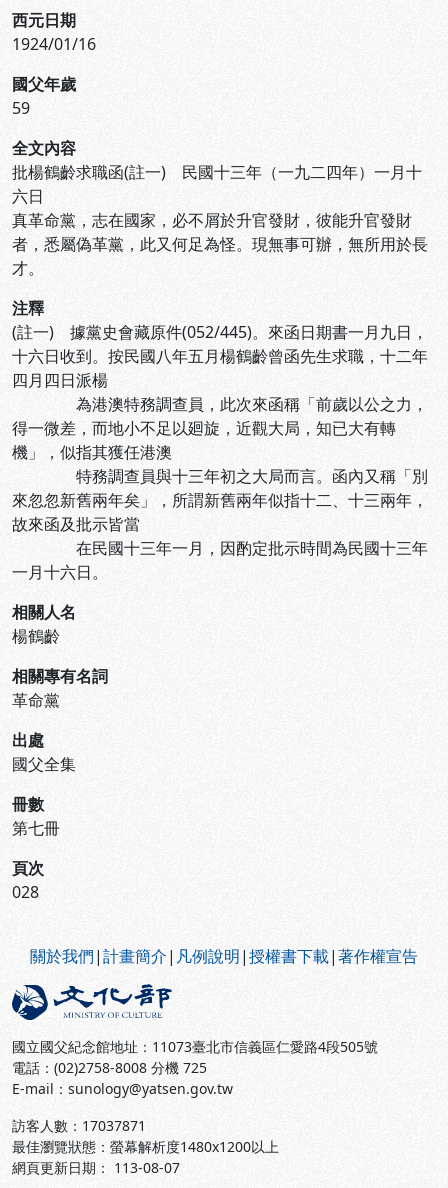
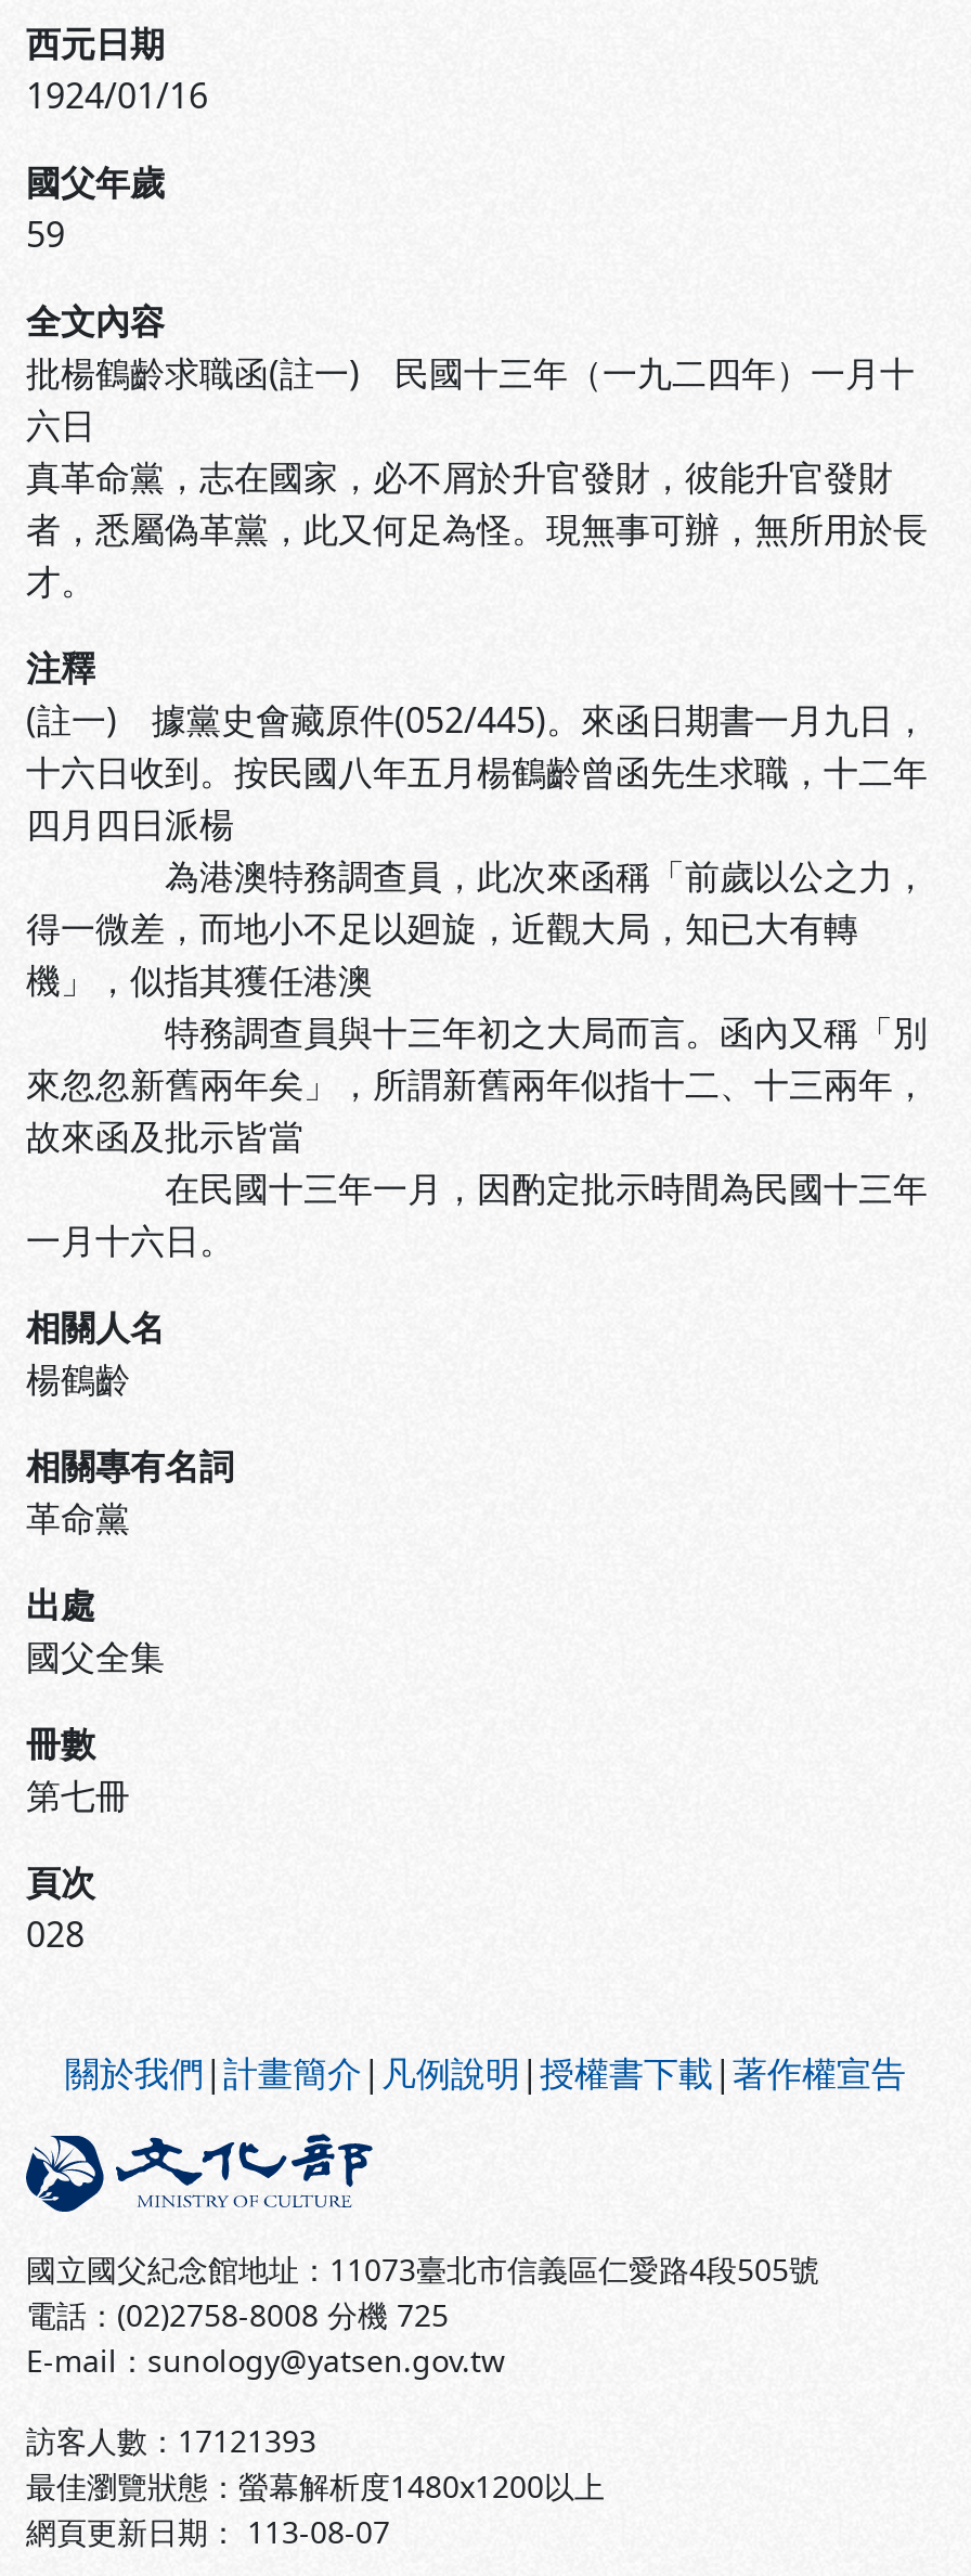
[12,1116,146,1135] 訪客人數：17037871 -> [26,2420,316,2461] 訪客人數：17121393

